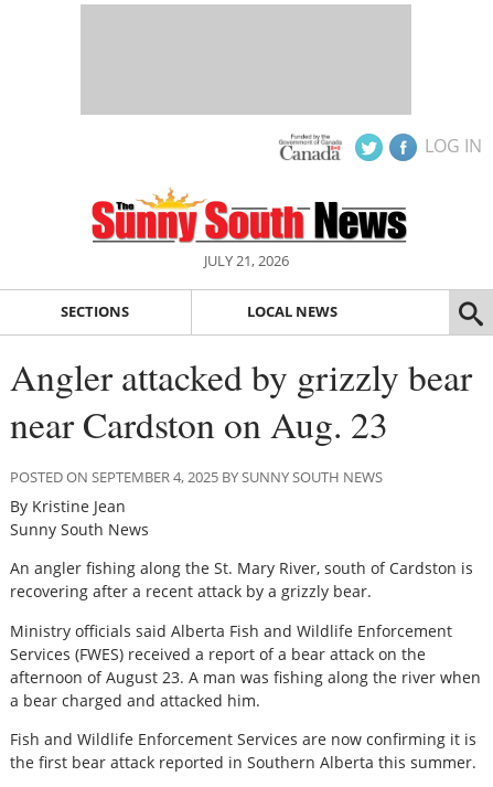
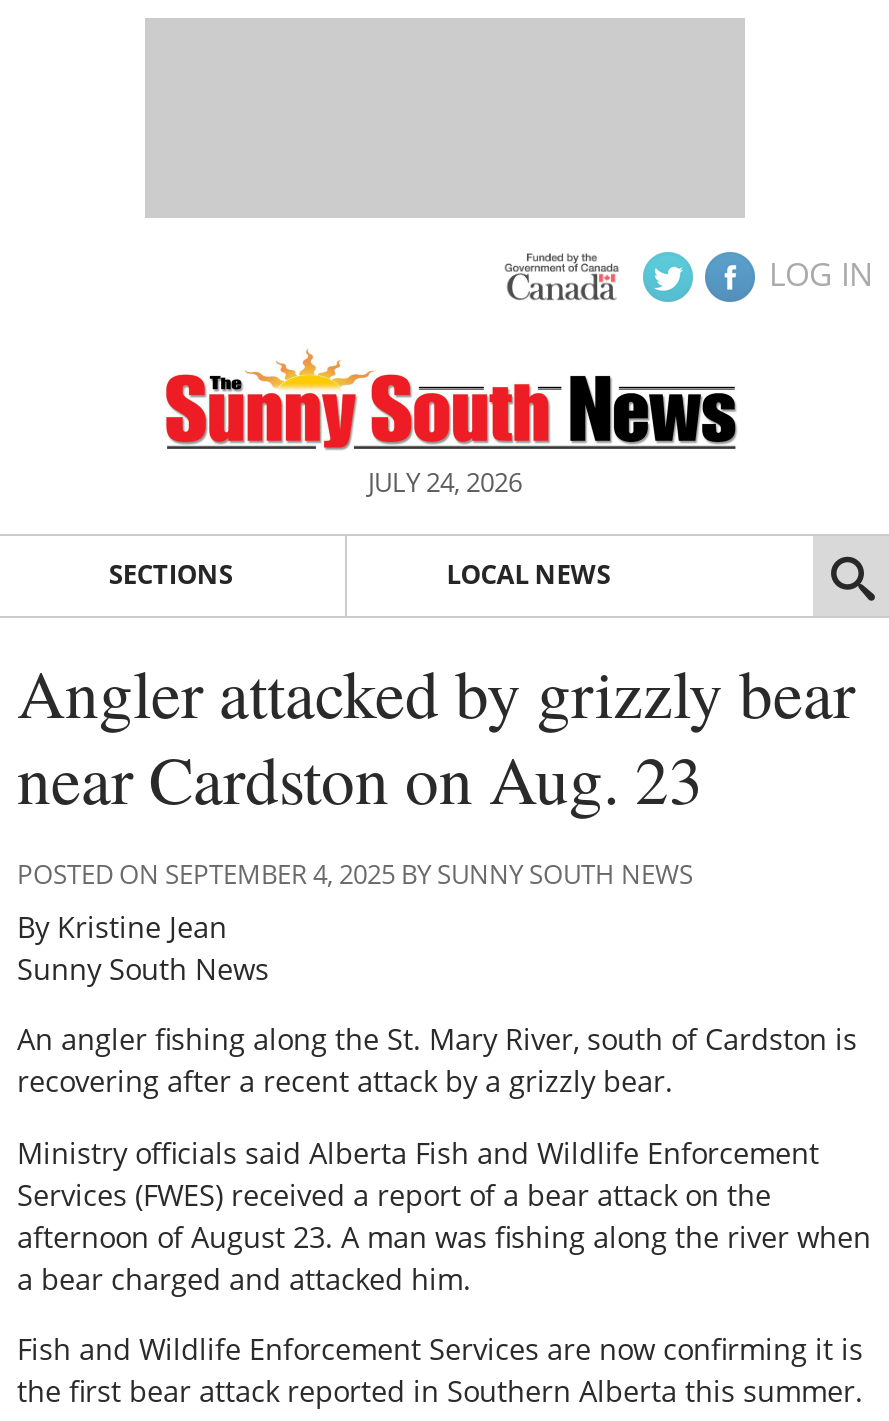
[203,251,288,270] JULY 21, 2026 -> [368,464,522,500] JULY 24, 2026

